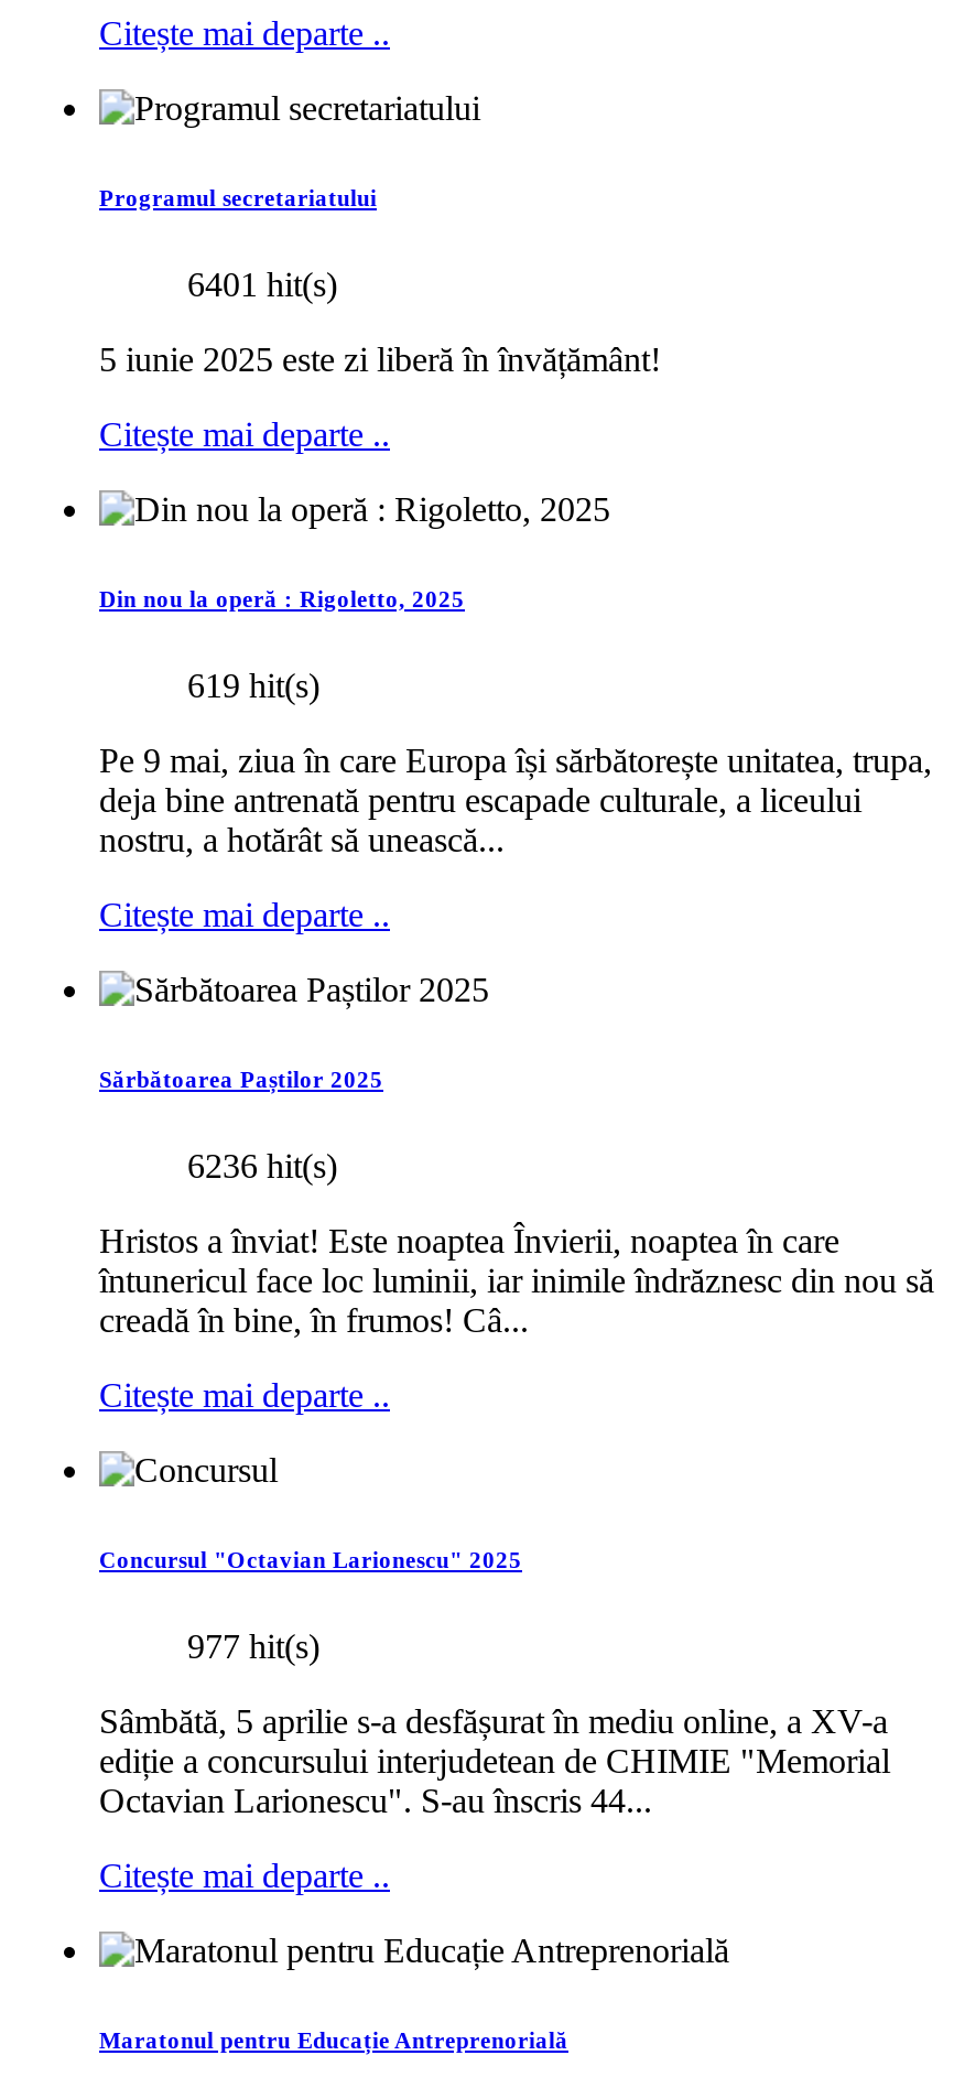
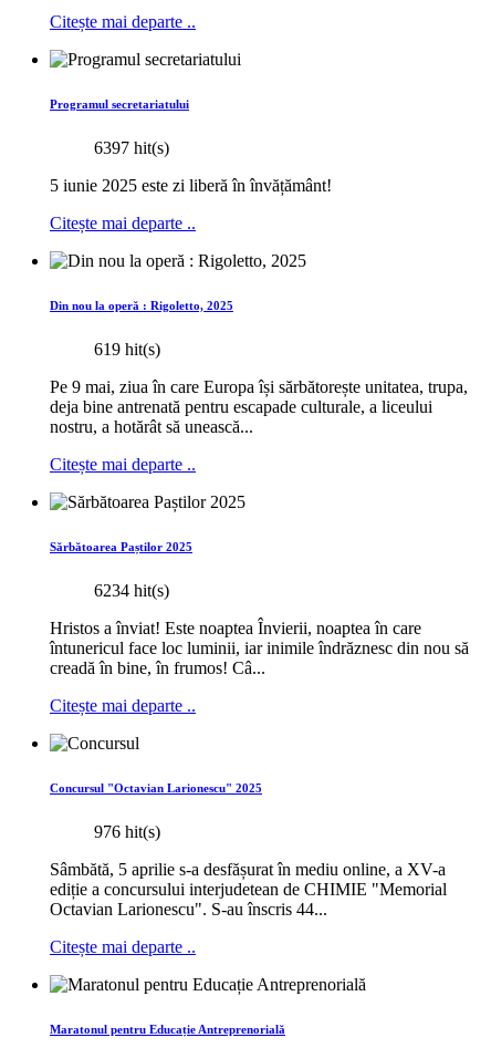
[187,266,337,304] 6401 hit(s) -> [94,139,169,157] 6397 hit(s)
[187,1147,337,1185] 6236 hit(s) -> [94,581,169,600] 6234 hit(s)
[187,1628,319,1665] 977 hit(s) -> [94,822,160,841] 976 hit(s)

